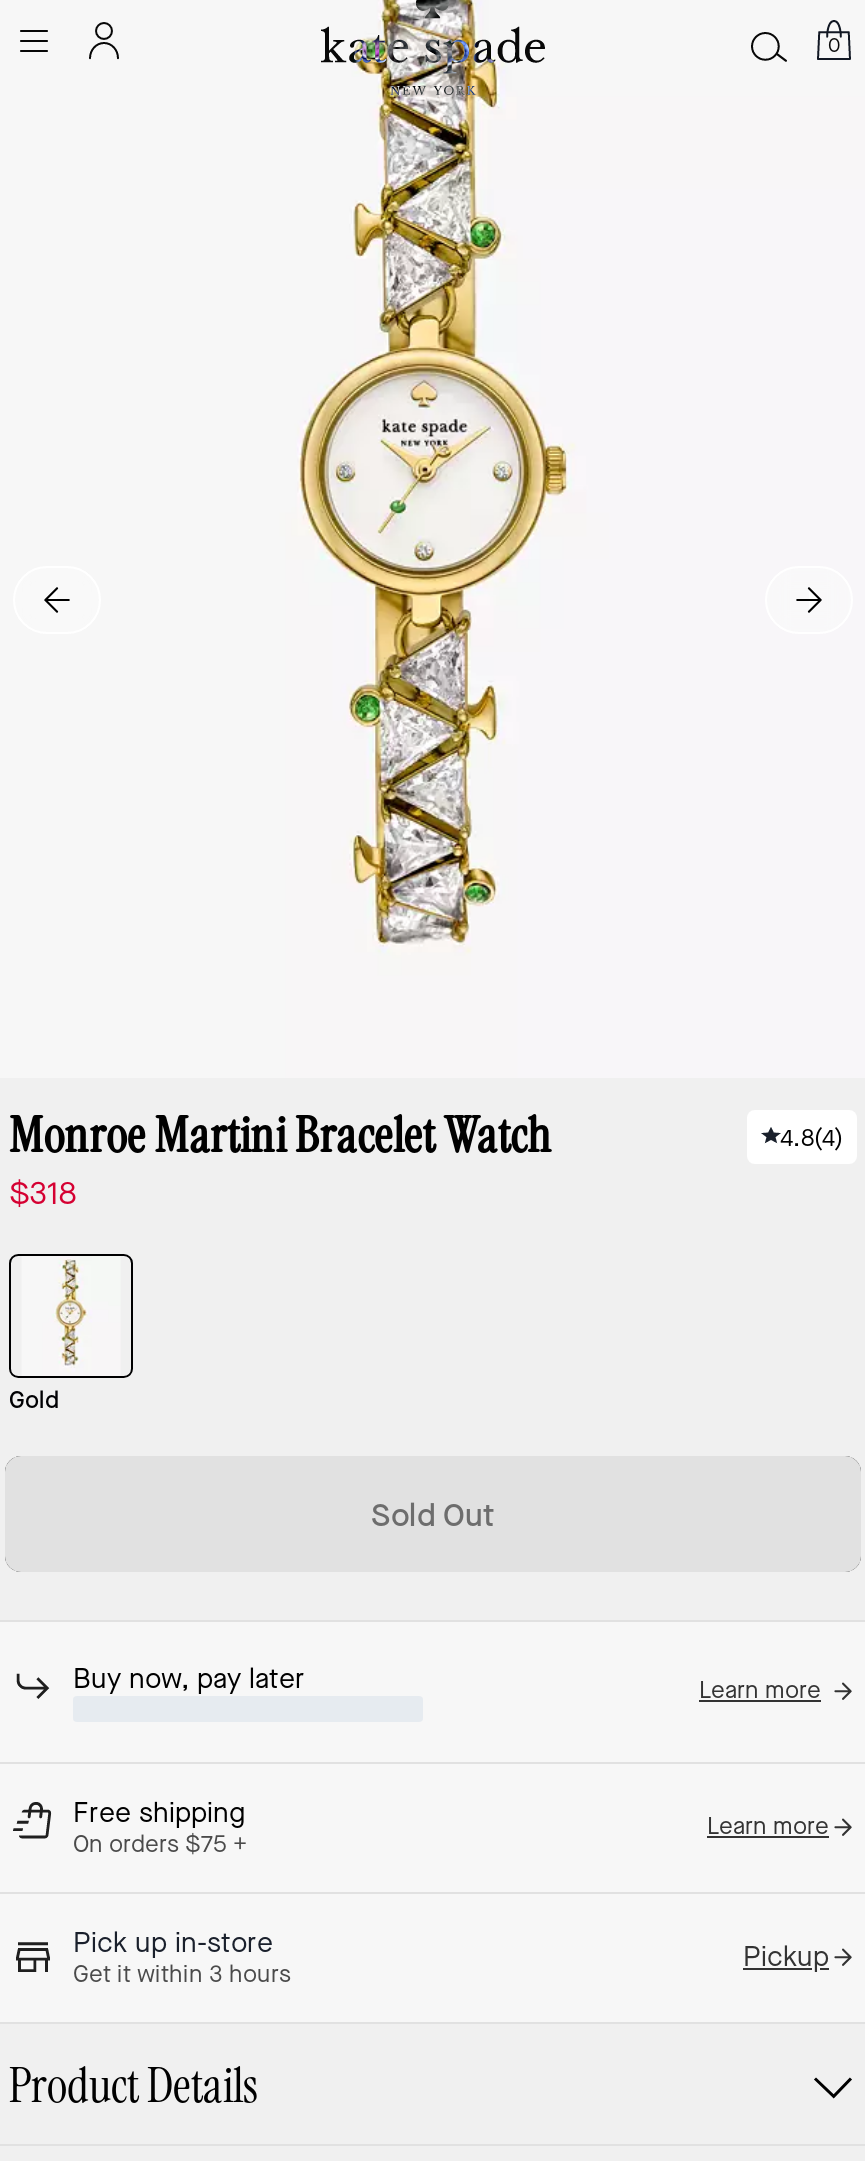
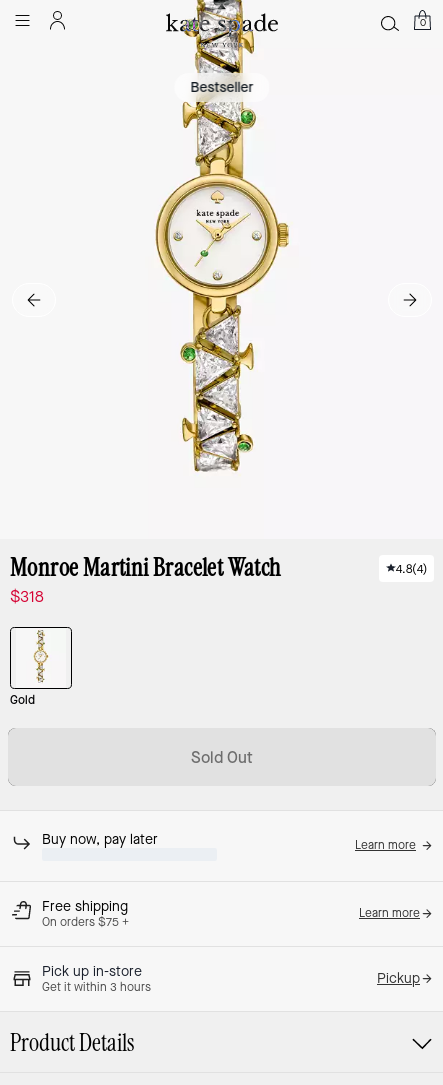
none -> [190,78,253,97] Bestseller

